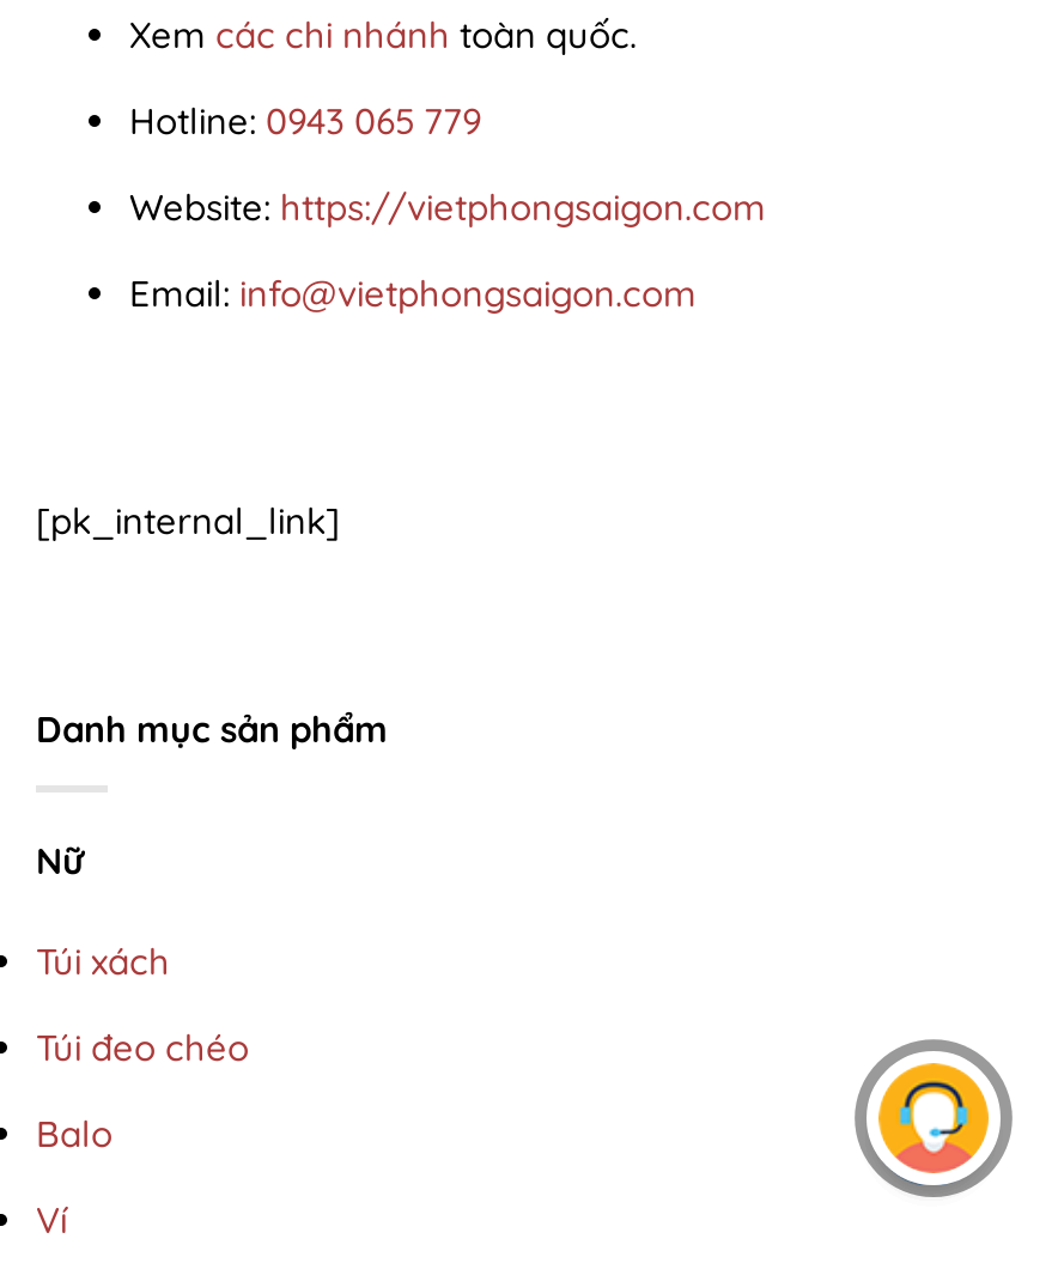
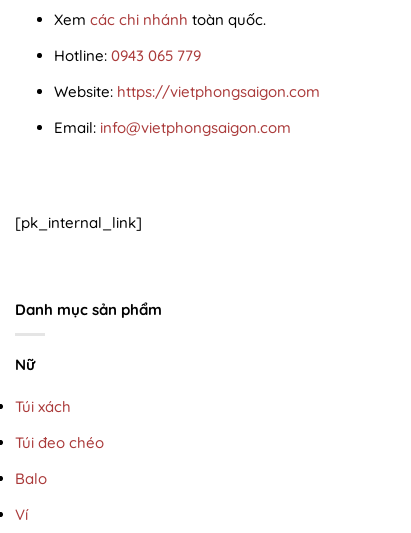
[852,1037,1015,1200] [image] -> none

